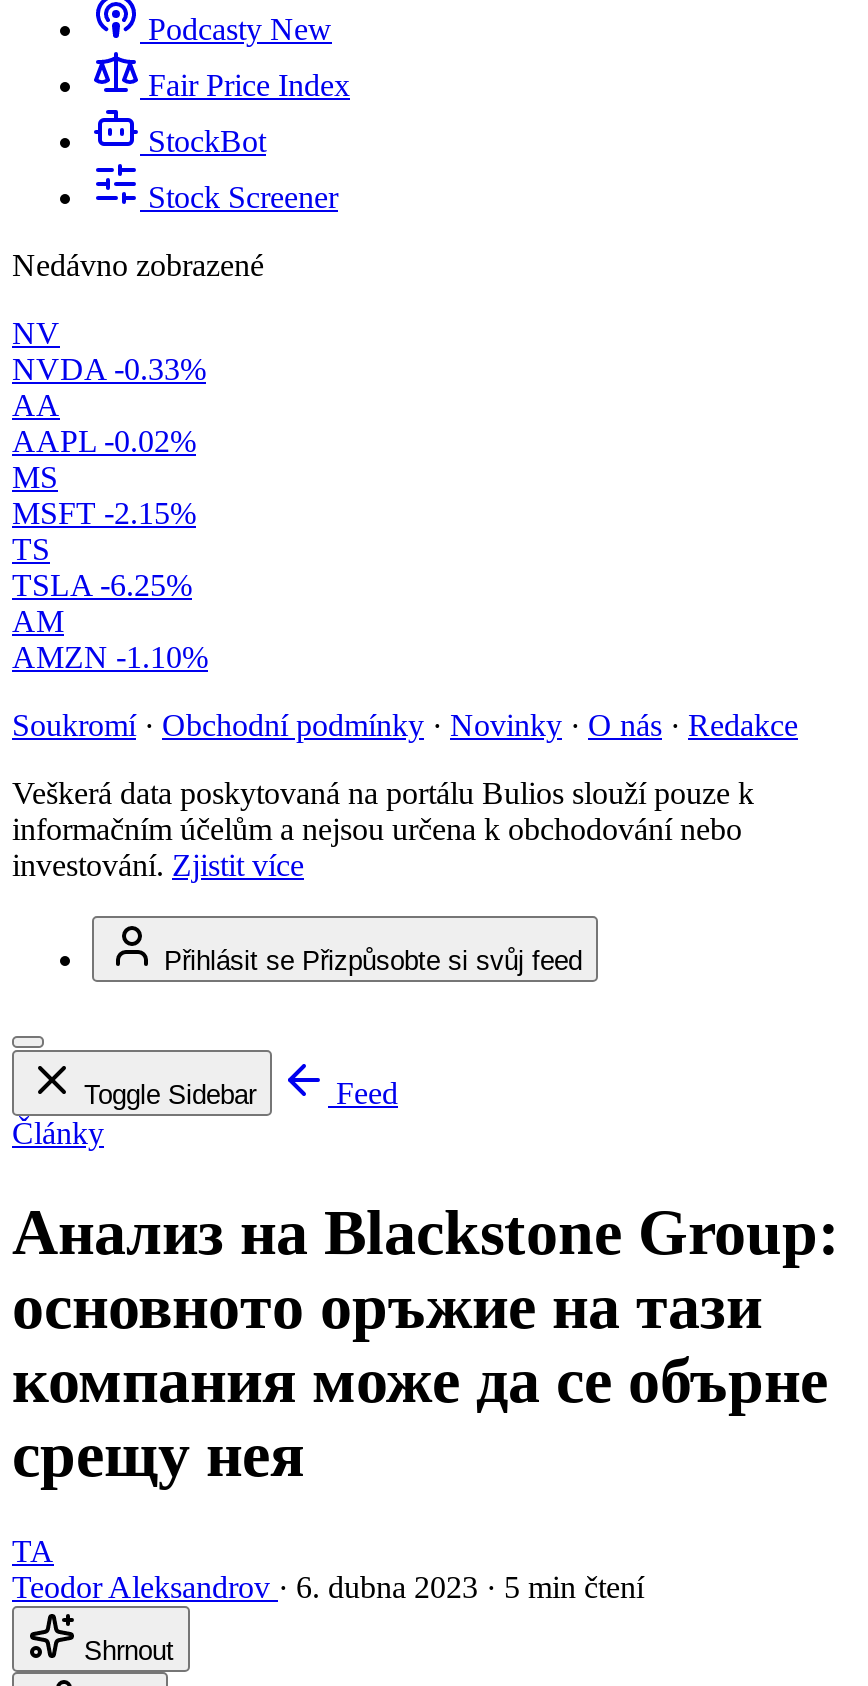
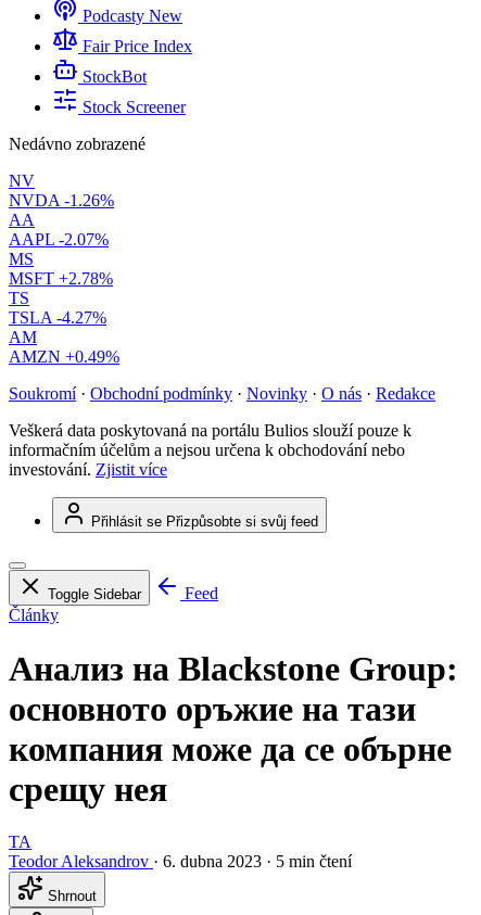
[12,352,206,386] NVDA -0.33% -> [9,191,114,210] NVDA -1.26%
[12,424,196,458] AAPL -0.02% -> [9,230,109,249] AAPL -2.07%
[12,496,196,530] MSFT -2.15% -> [9,269,113,288] MSFT +2.78%
[12,568,192,602] TSLA -6.25% -> [9,308,106,327] TSLA -4.27%
[12,640,208,674] AMZN -1.10% -> [9,347,119,366] AMZN +0.49%

